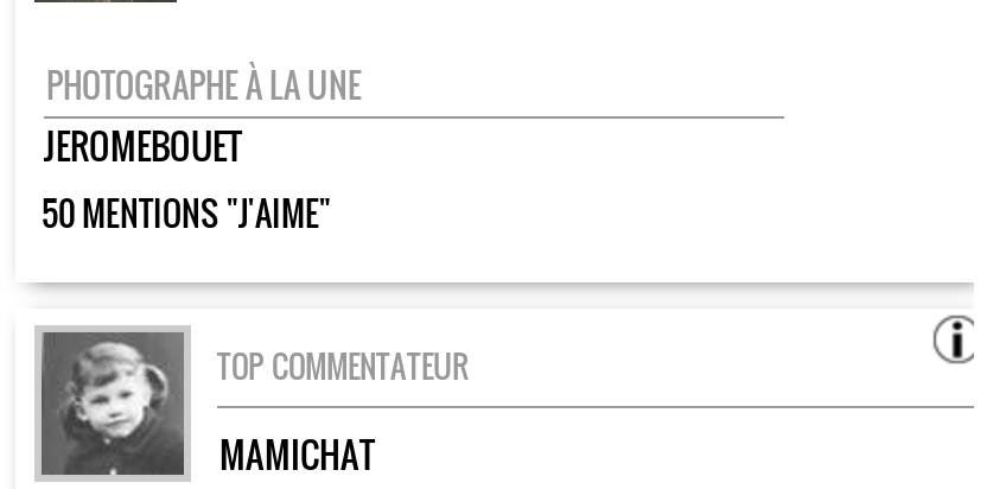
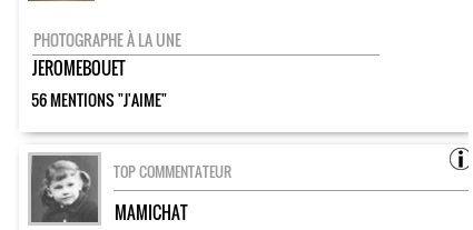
[42,186,331,236] 50 MENTIONS "J'AIME" -> [31,87,167,111] 56 MENTIONS "J'AIME"

